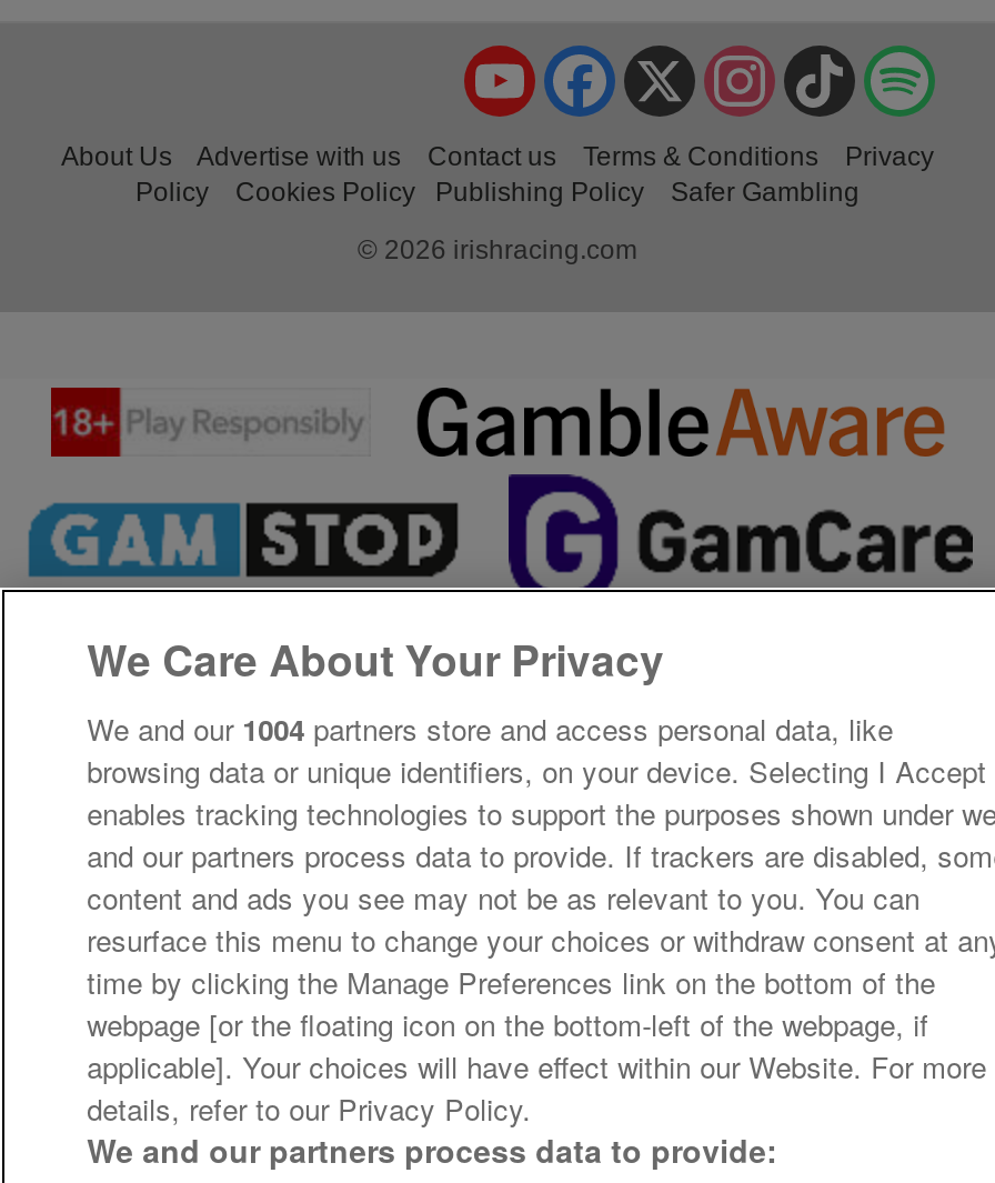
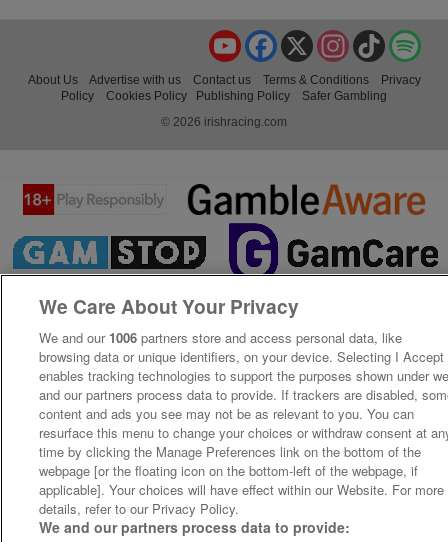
[87,708,893,750] We and our 1004 partners store and access personal data, like -> [39,328,402,347] We and our 1006 partners store and access personal data, like

